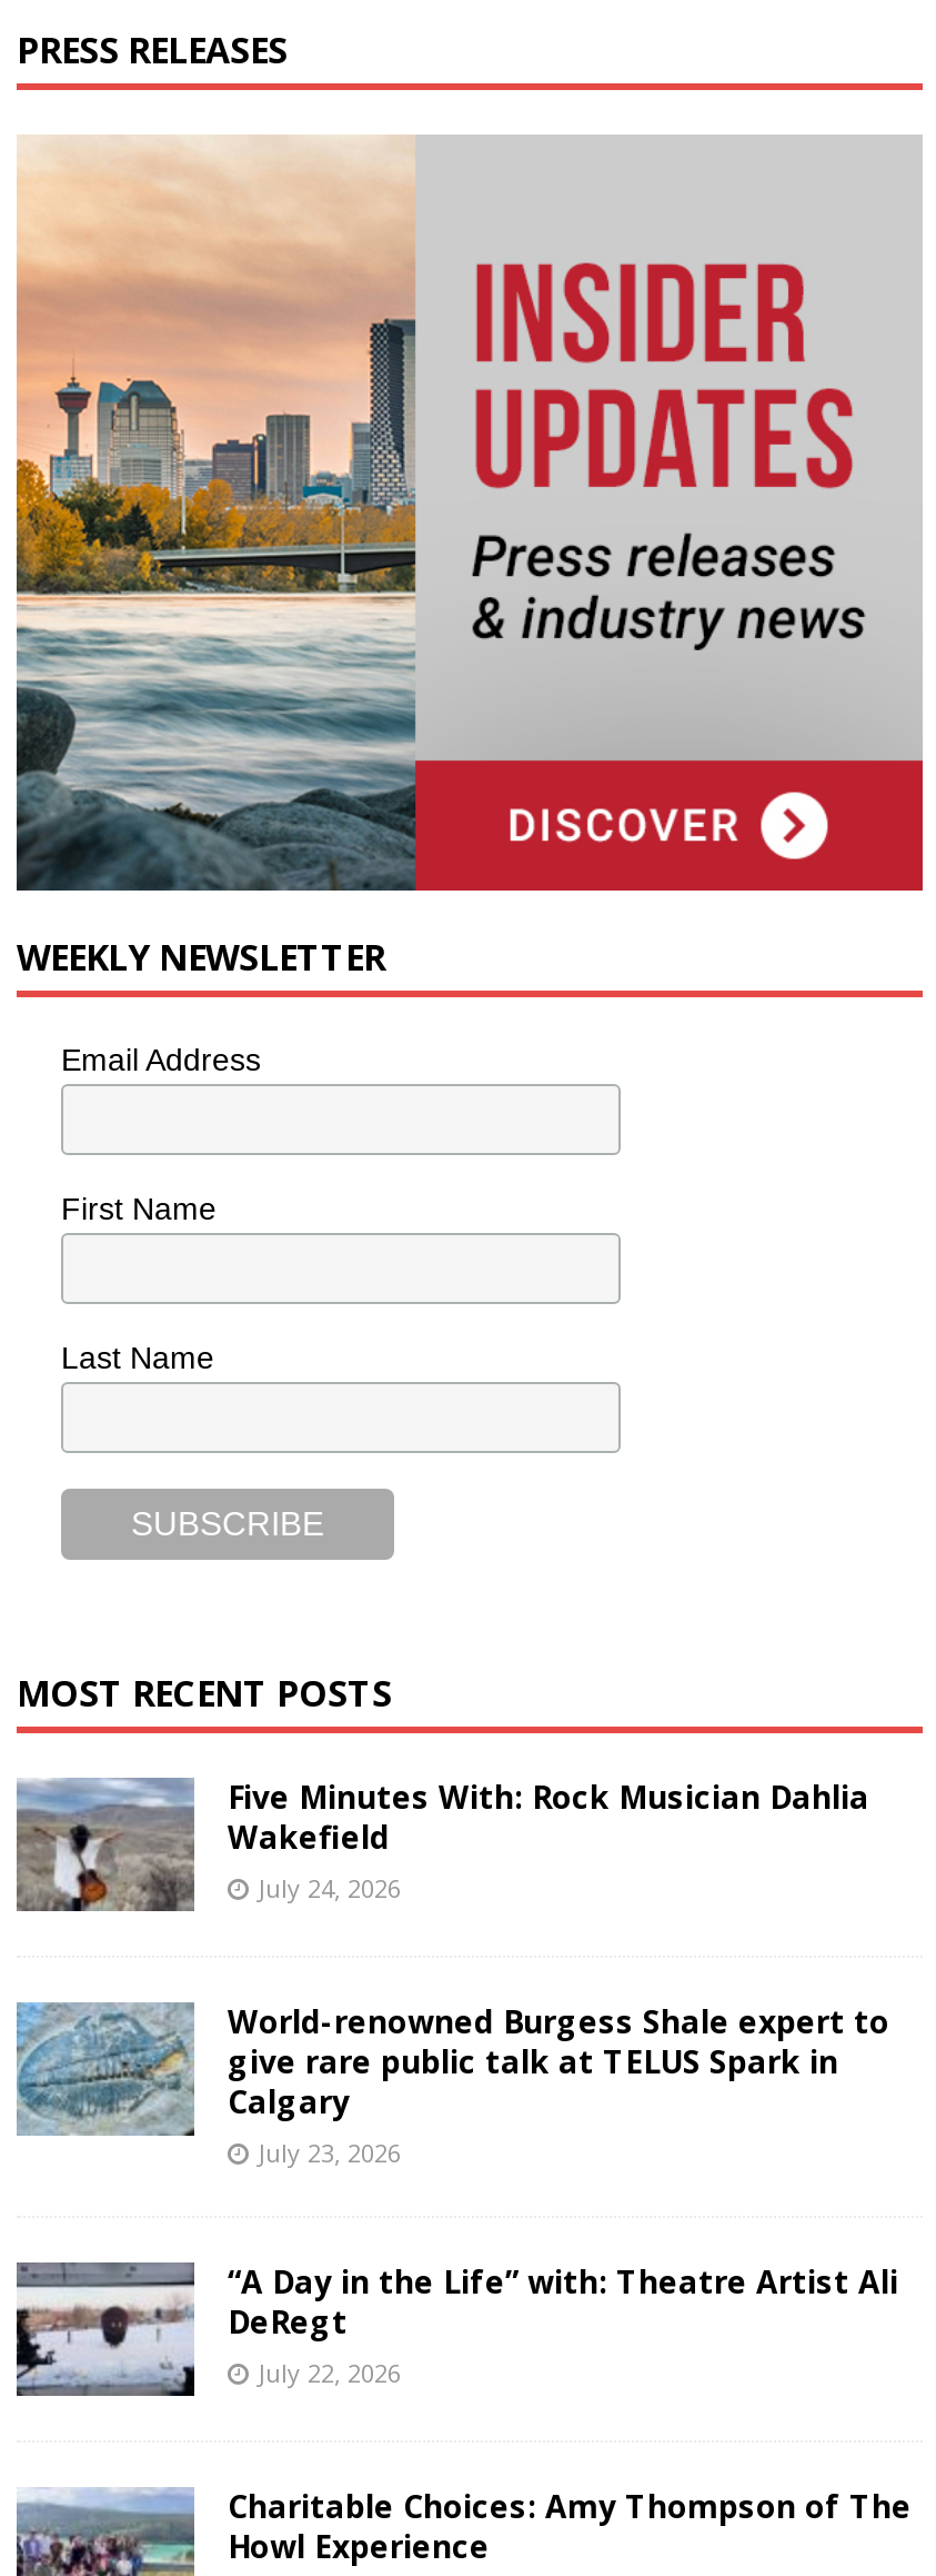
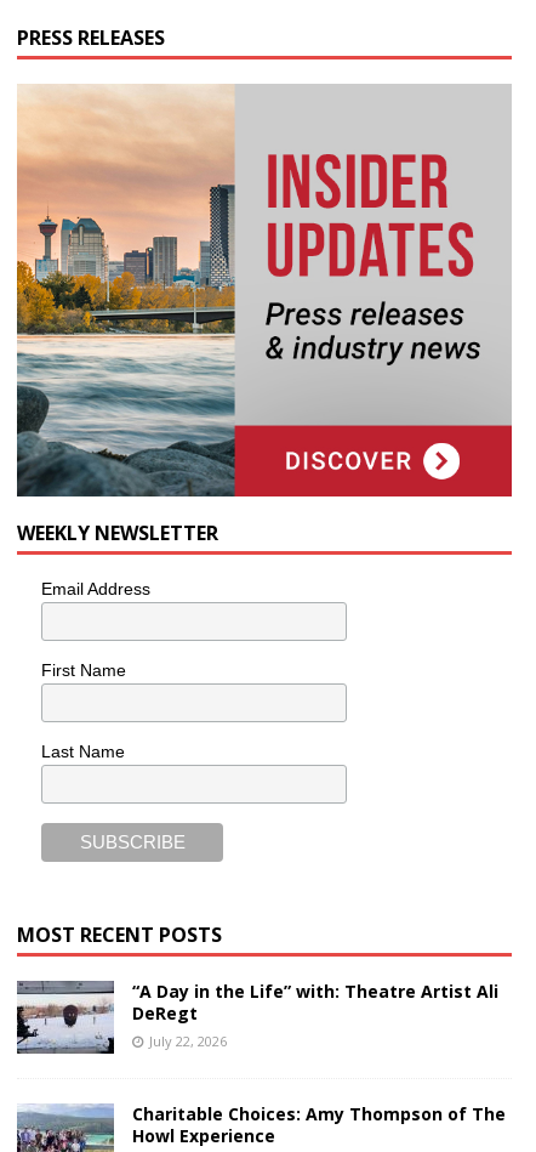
[14,1775,889,2168] [image] | Five Minutes With: Rock Musician Dahlia | Wakefield | July 24, 2026 | World-renowned Burgess Shale expert to | give rare public talk at TELUS Spark in | Calgary | July 23, 2026 -> none
[14,2002,197,2138] [image] -> none

